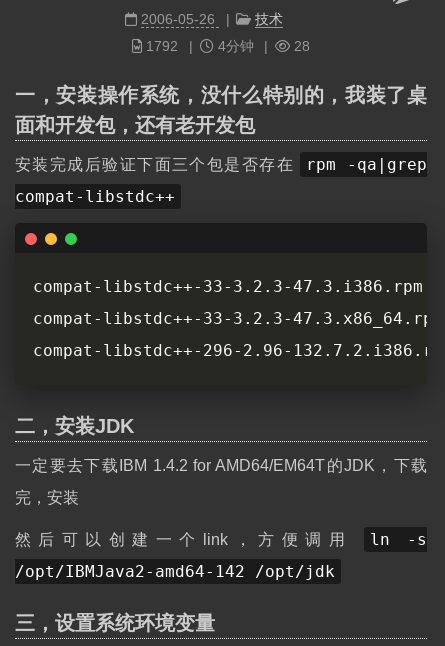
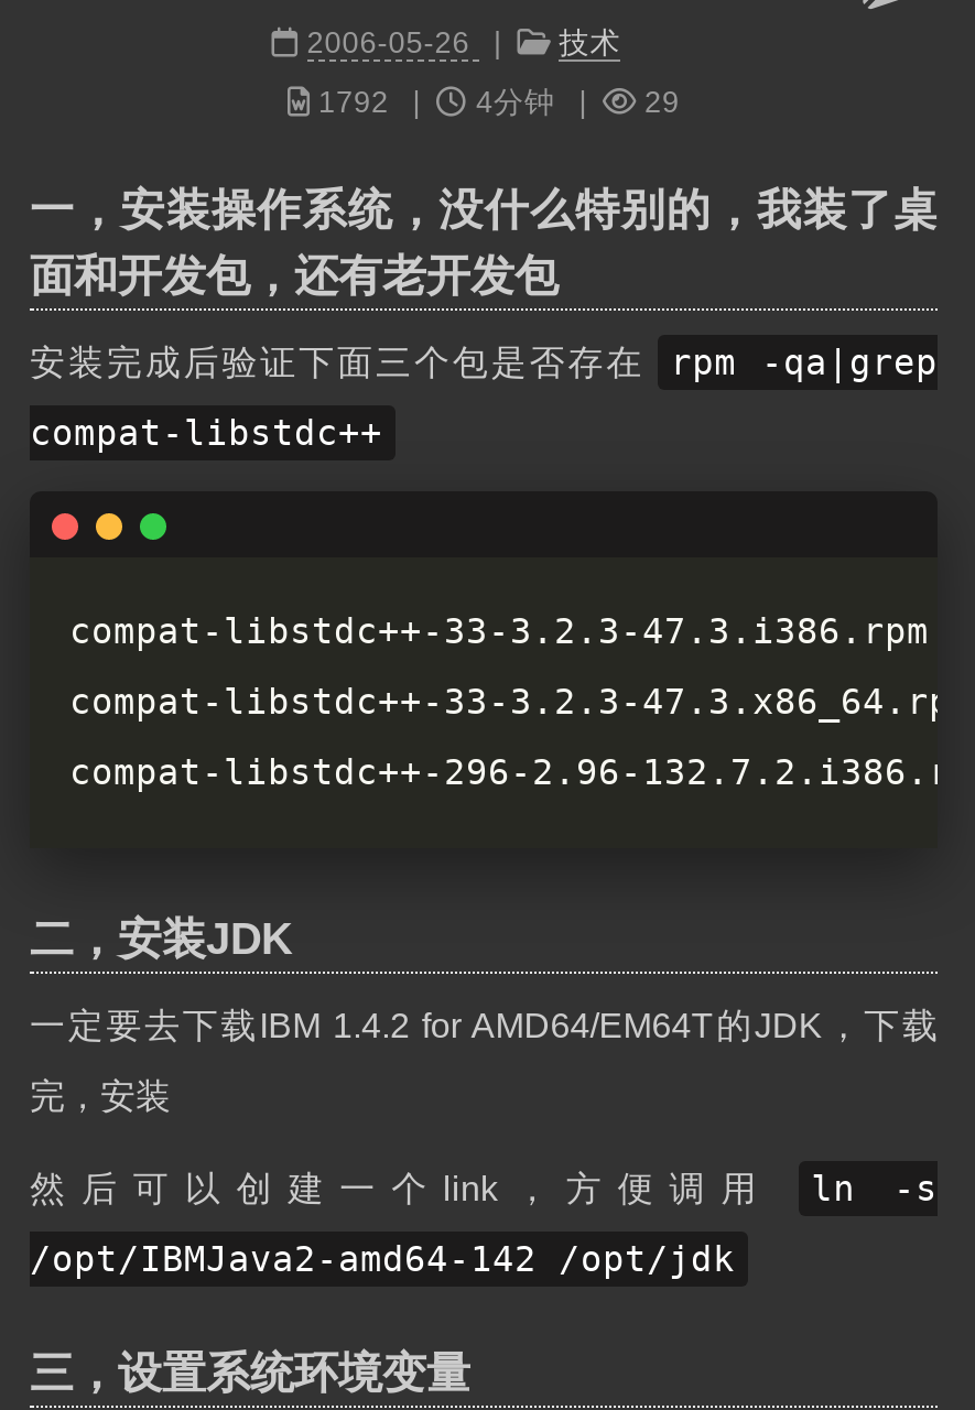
[294,39,310,54] 28 -> [644,86,680,119] 29

